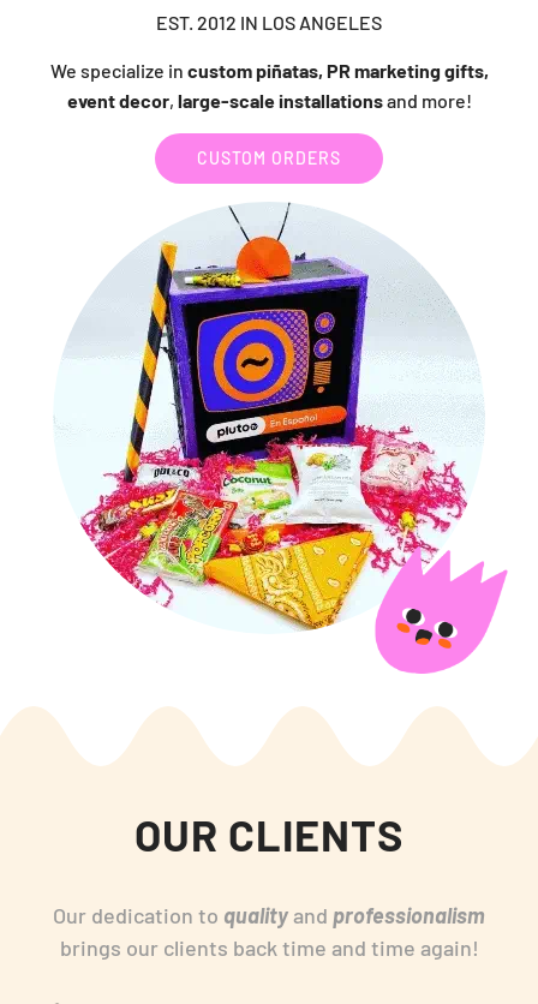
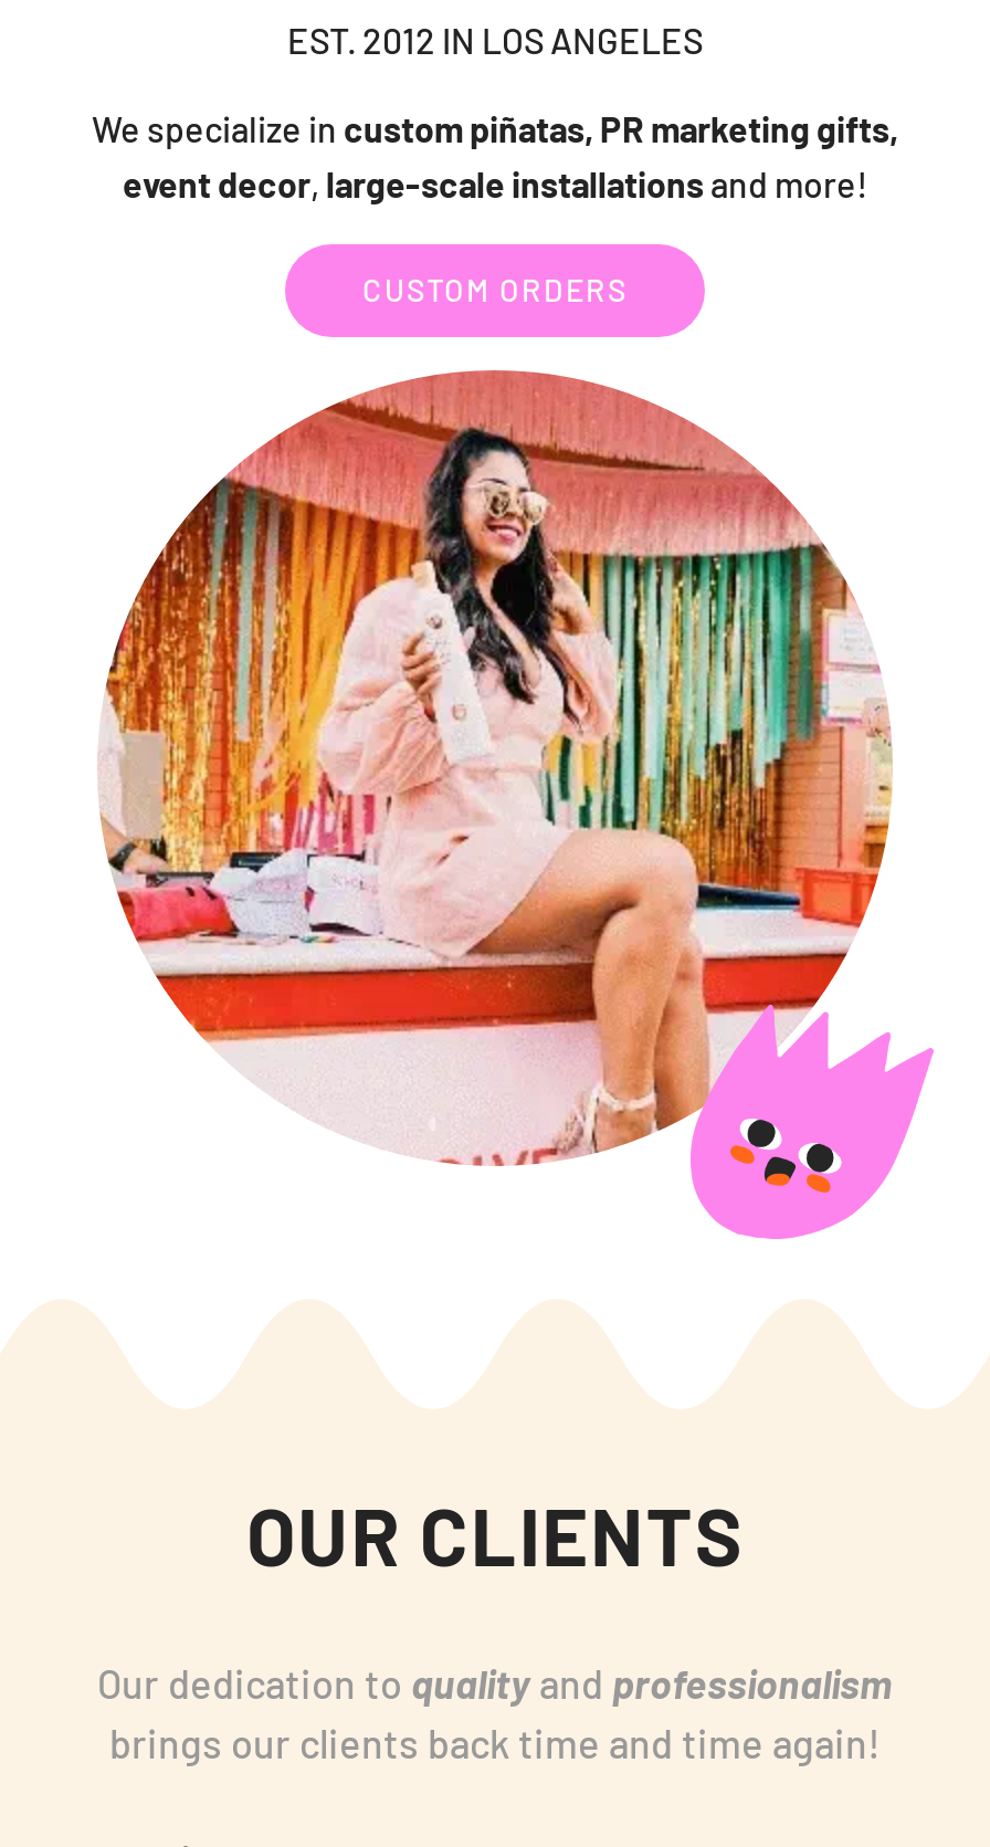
[55,202,484,634] [image] -> [99,368,893,1168] [image]

